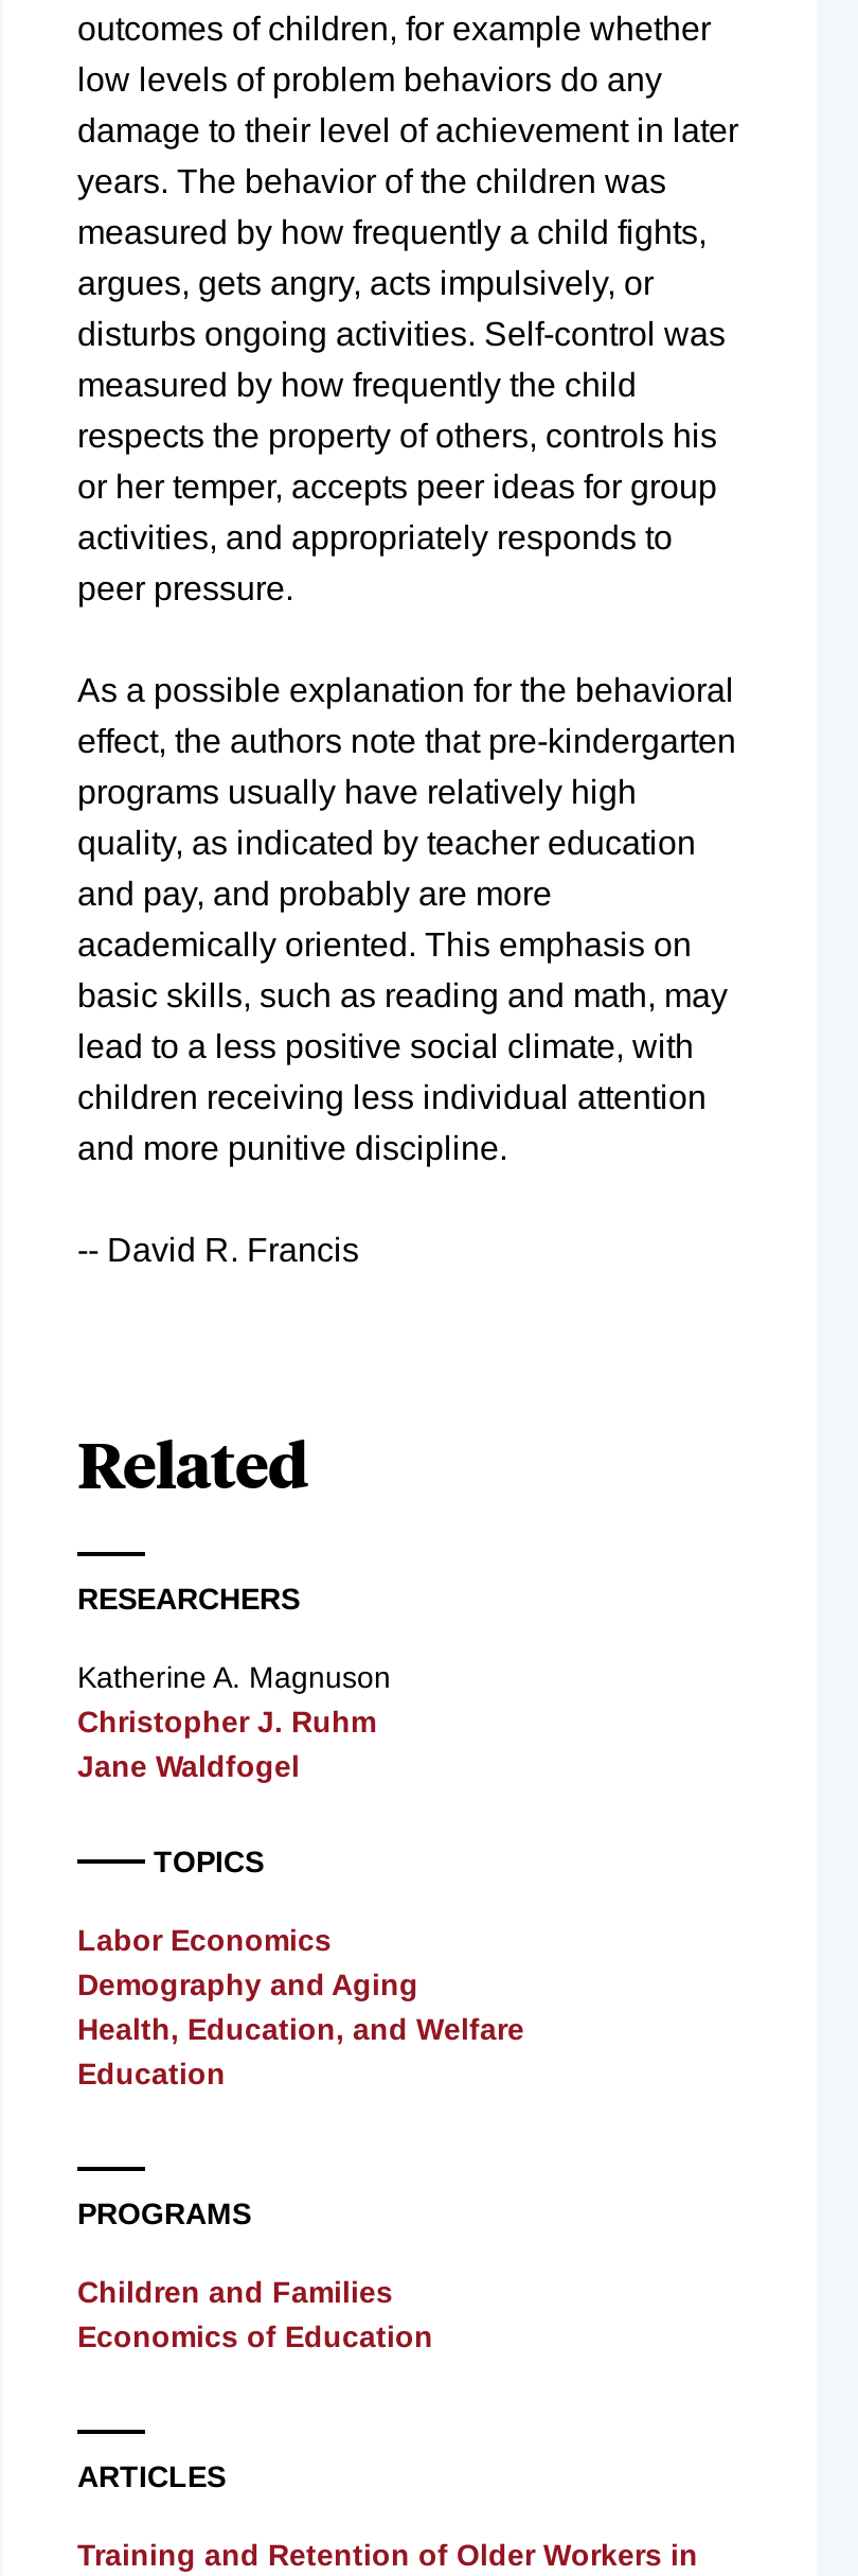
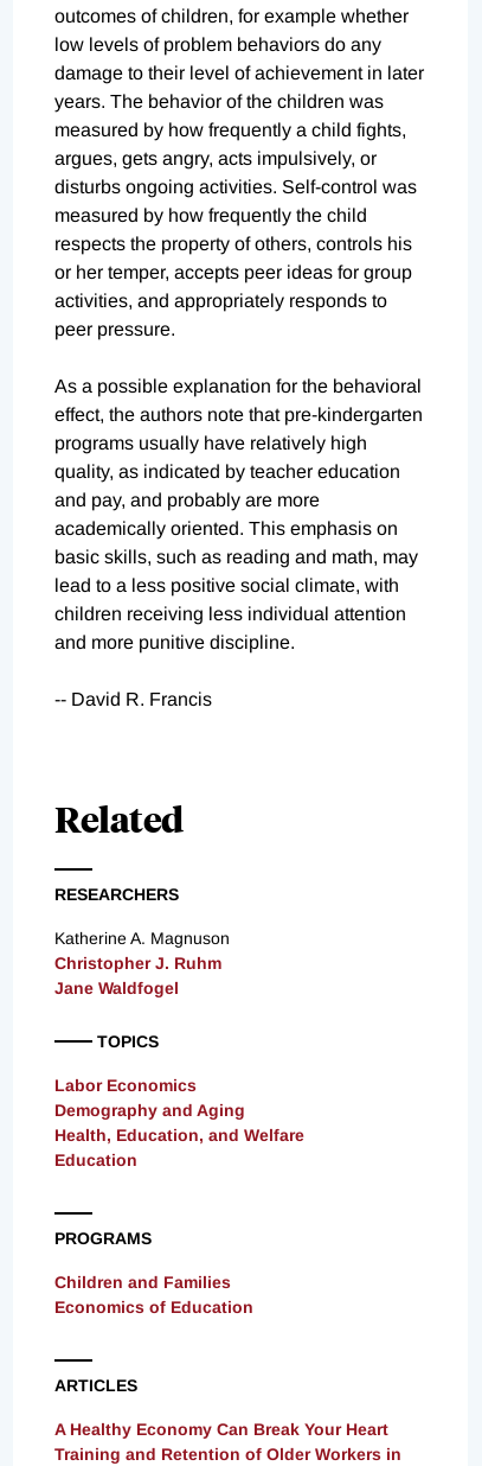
none -> [54,1419,388,1438] A Healthy Economy Can Break Your Heart

